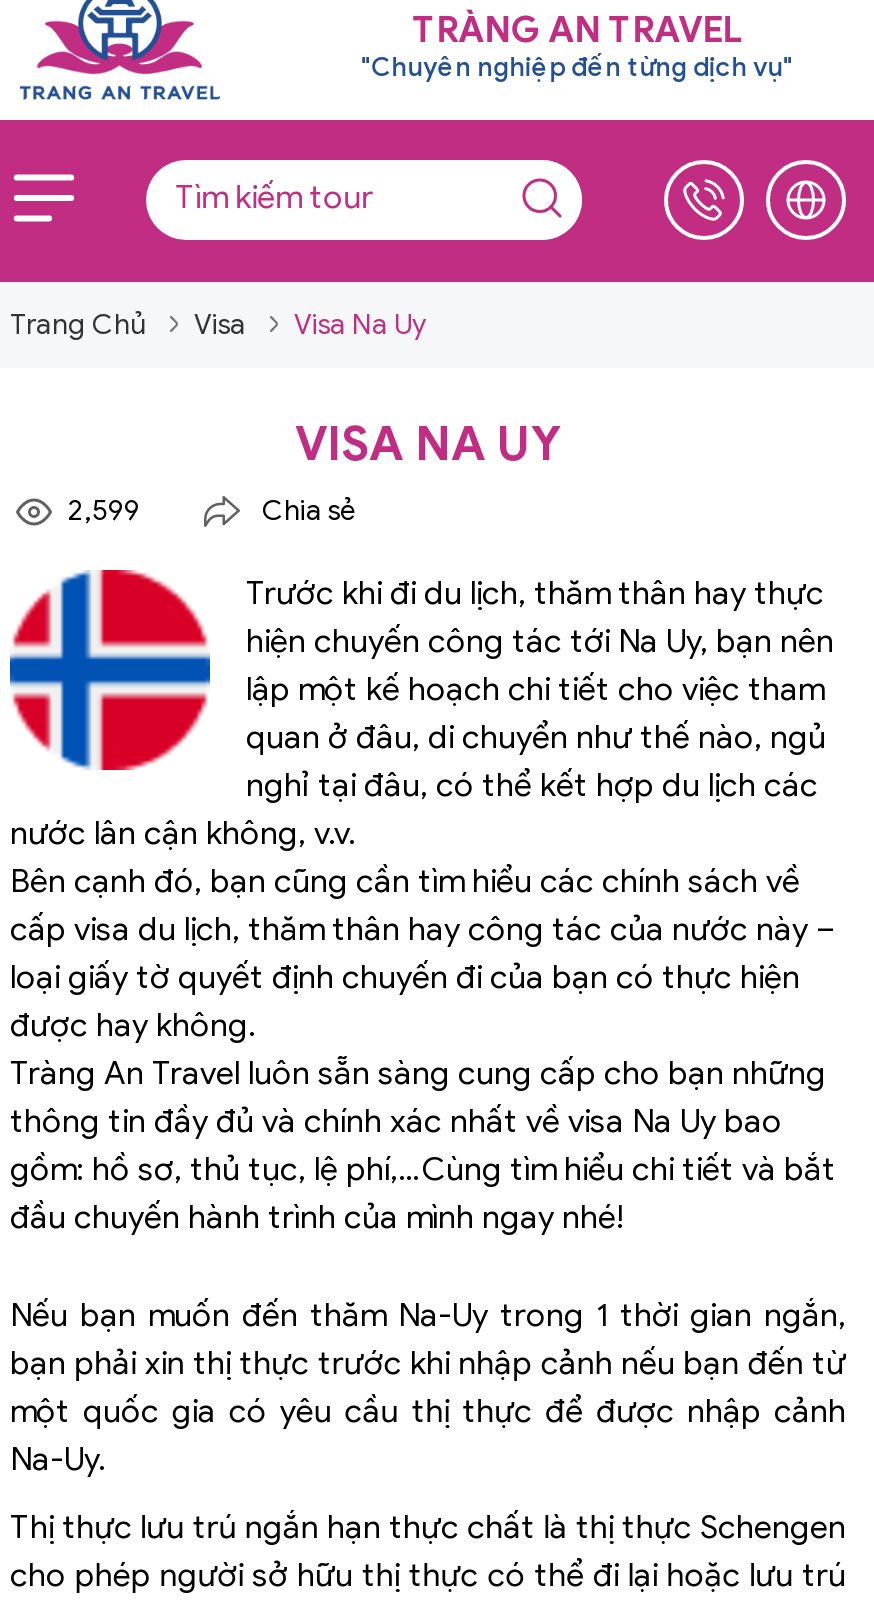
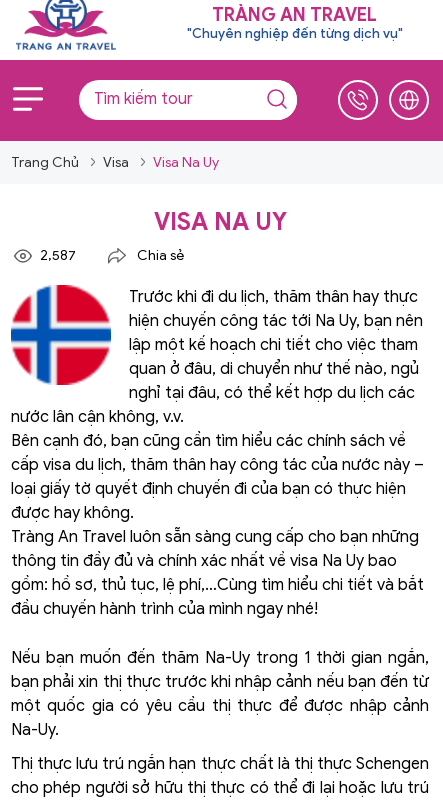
[68,494,140,528] 2,599 -> [40,247,76,264] 2,587

